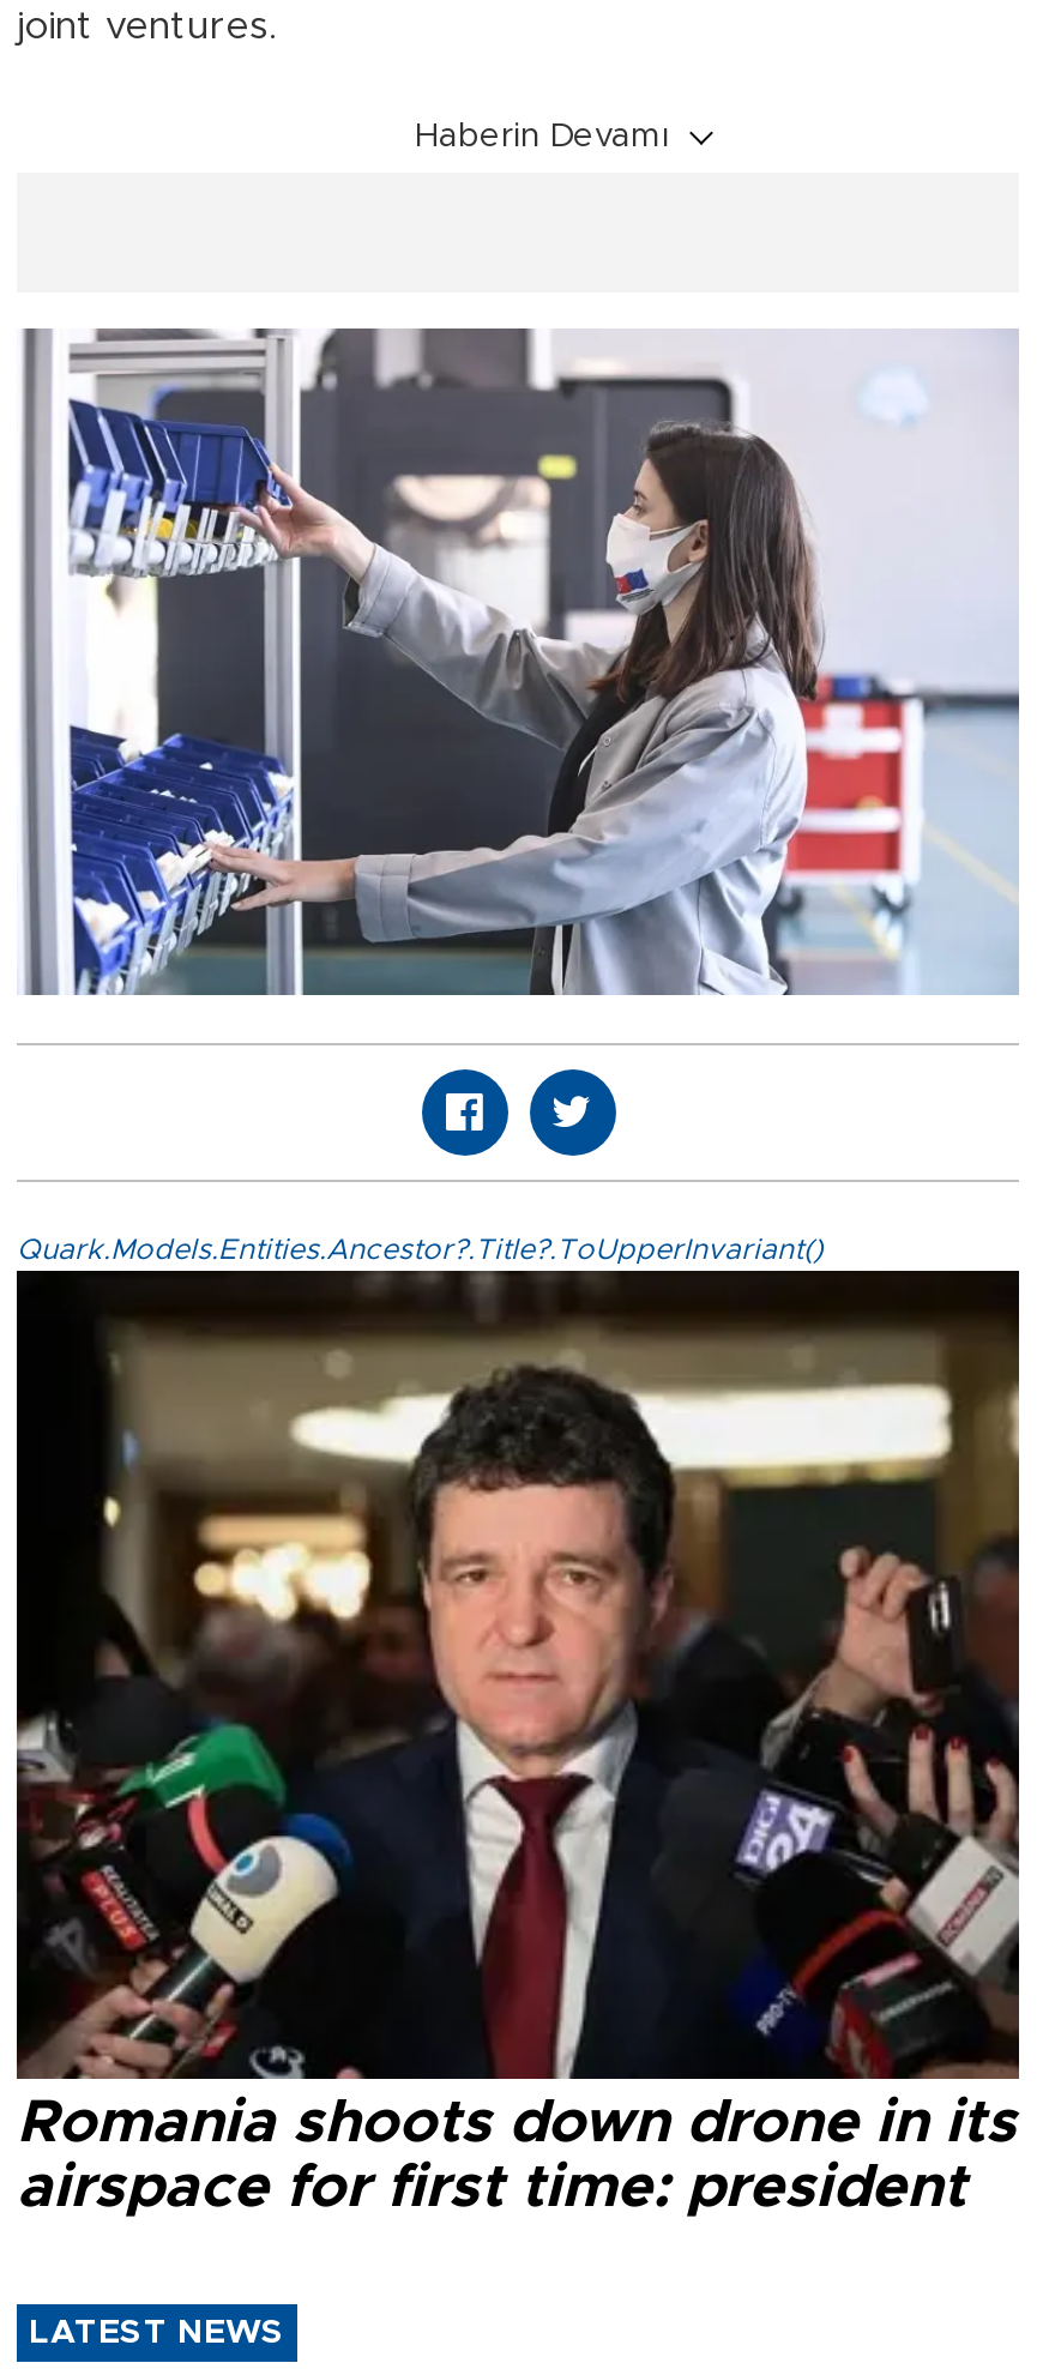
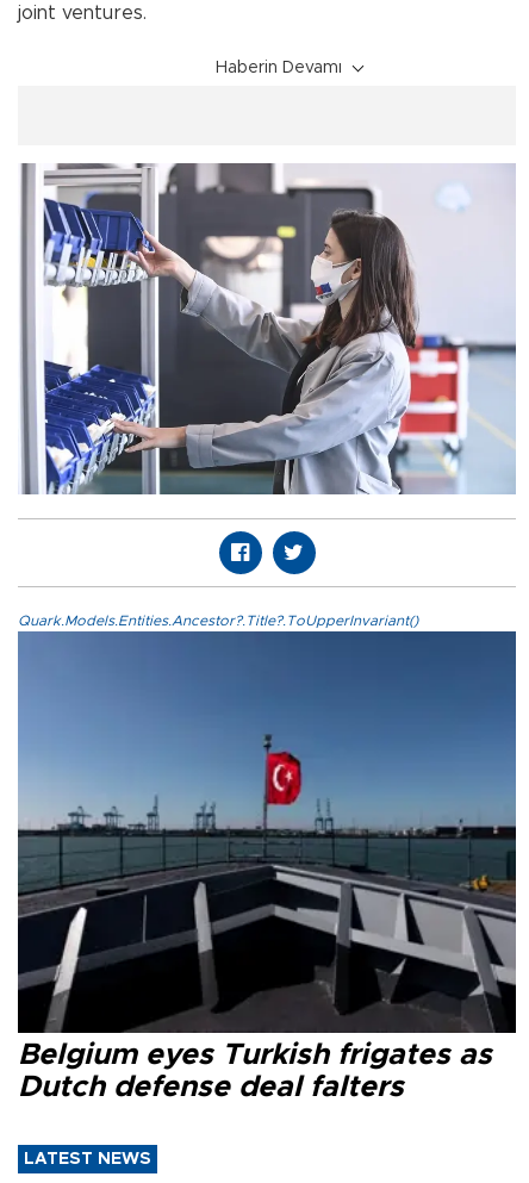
[14,1268,1021,2219] [image] | Romania shoots down drone in its | airspace for first time: president -> [17,630,517,1102] [image] | Belgium eyes Turkish frigates as | Dutch defense deal falters

